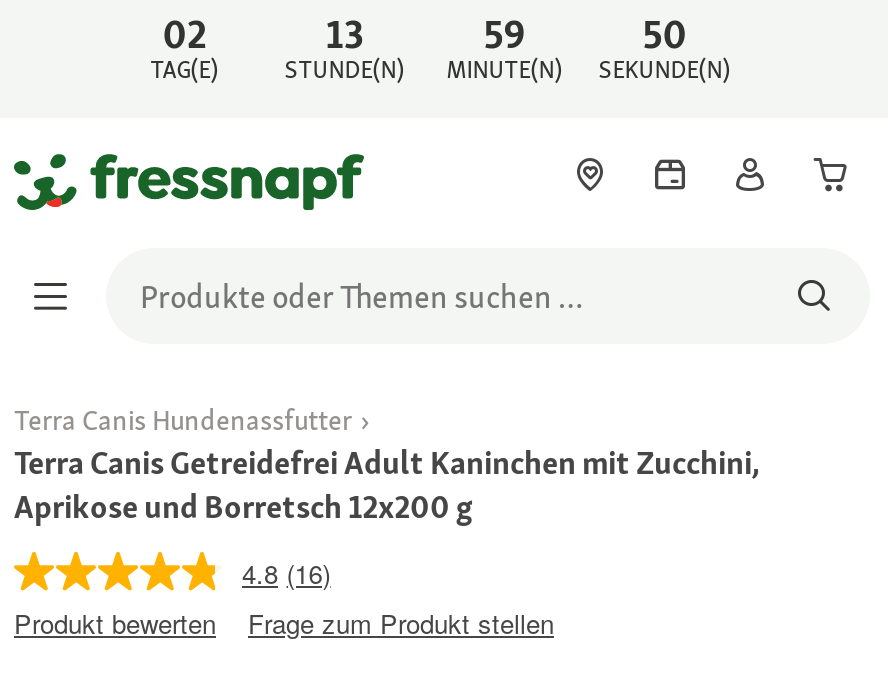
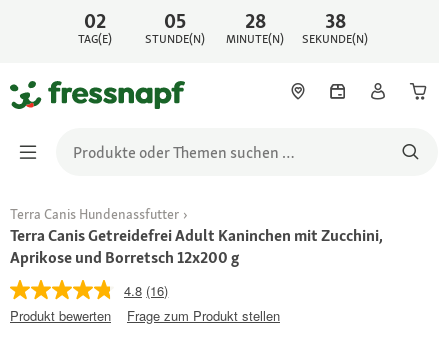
[326,8,364,60] 13 -> [164,8,186,34] 05
[484,8,526,60] 59 -> [245,8,266,34] 28
[643,8,687,60] 50 -> [325,8,346,34] 38

